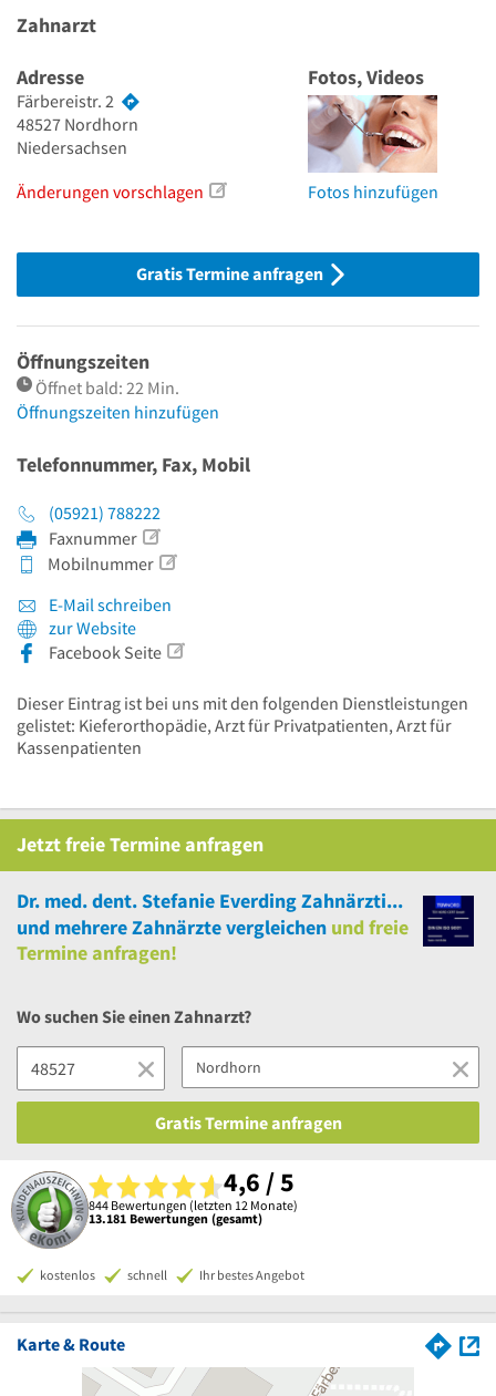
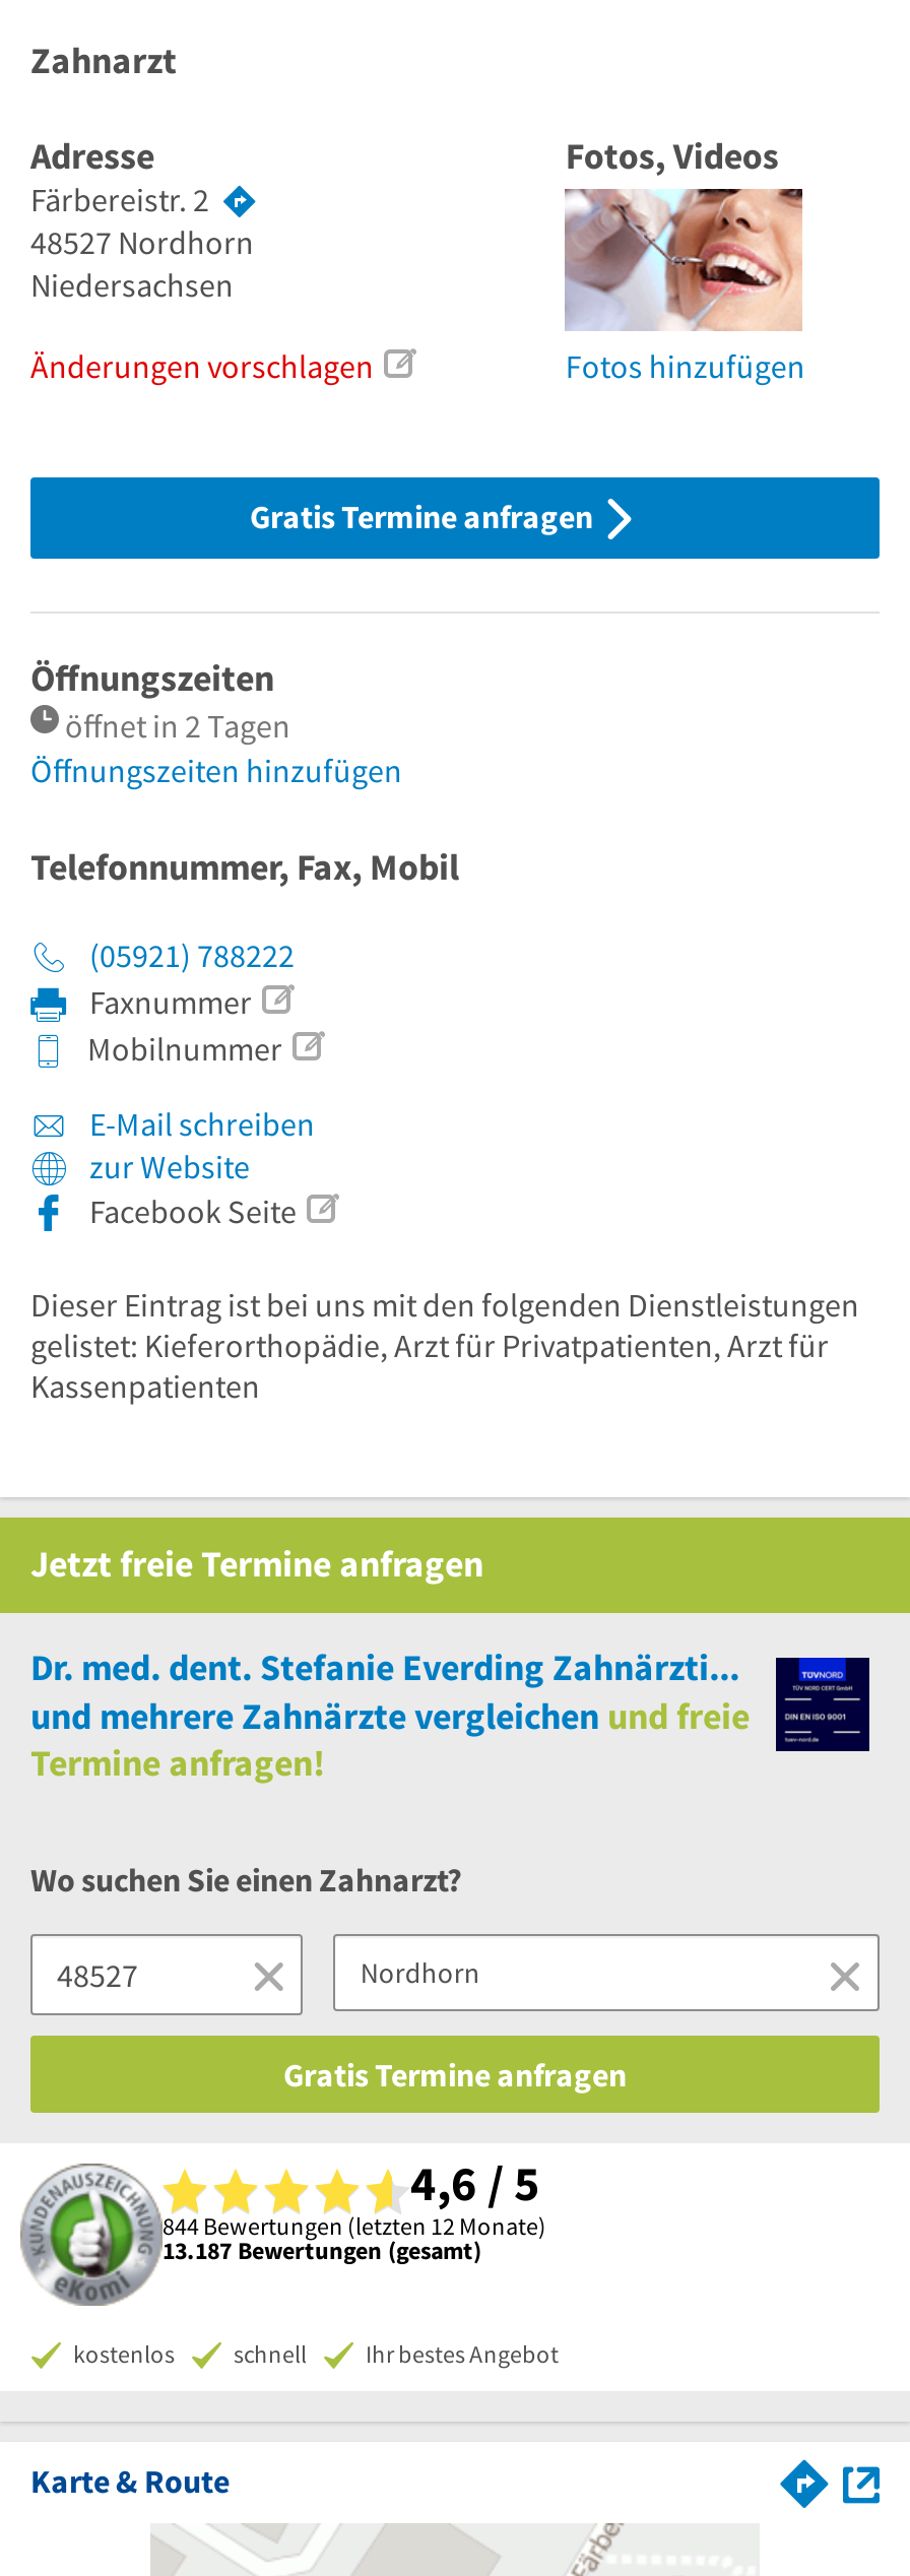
[35,377,179,399] Öffnet bald: 22 Min. -> [65,705,290,746] öffnet in 2 Tagen
[89,1210,262,1227] 13.181 Bewertungen (gesamt) -> [162,2234,481,2265] 13.187 Bewertungen (gesamt)

